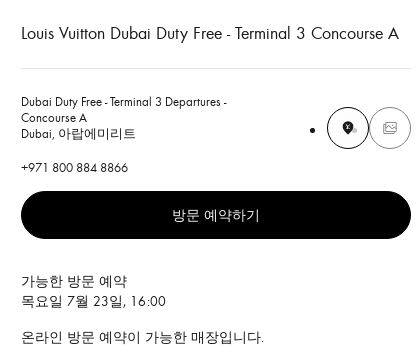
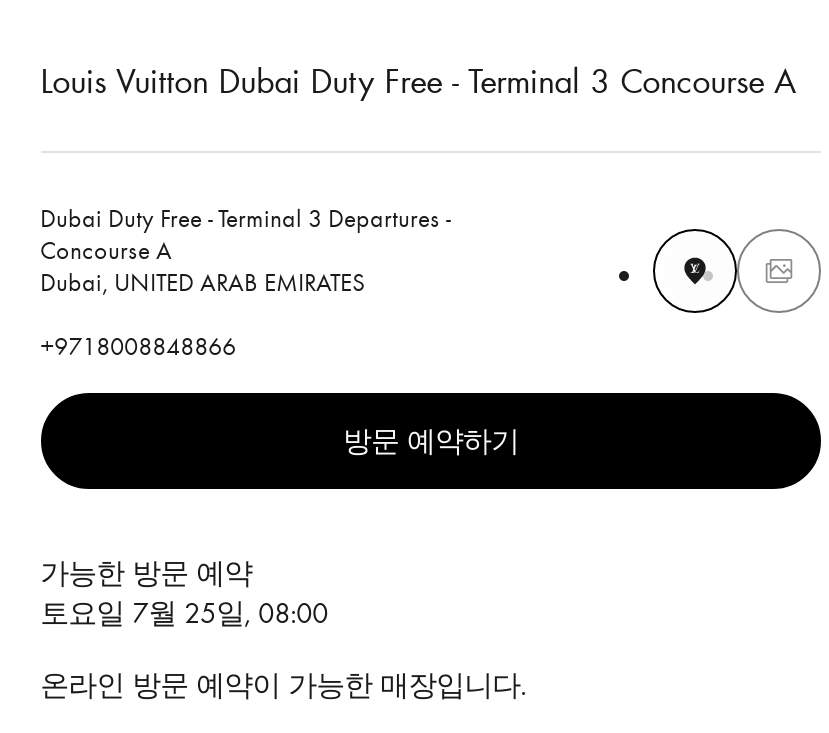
[21,125,136,141] Dubai, 아랍에미리트 -> [40,265,366,297] Dubai, UNITED ARAB EMIRATES
[21,159,128,175] +971 800 884 8866 -> [40,329,236,361] +9718008848866
[21,291,166,310] 목요일 7월 23일, 16:00 -> [40,593,328,631] 토요일 7월 25일, 08:00

